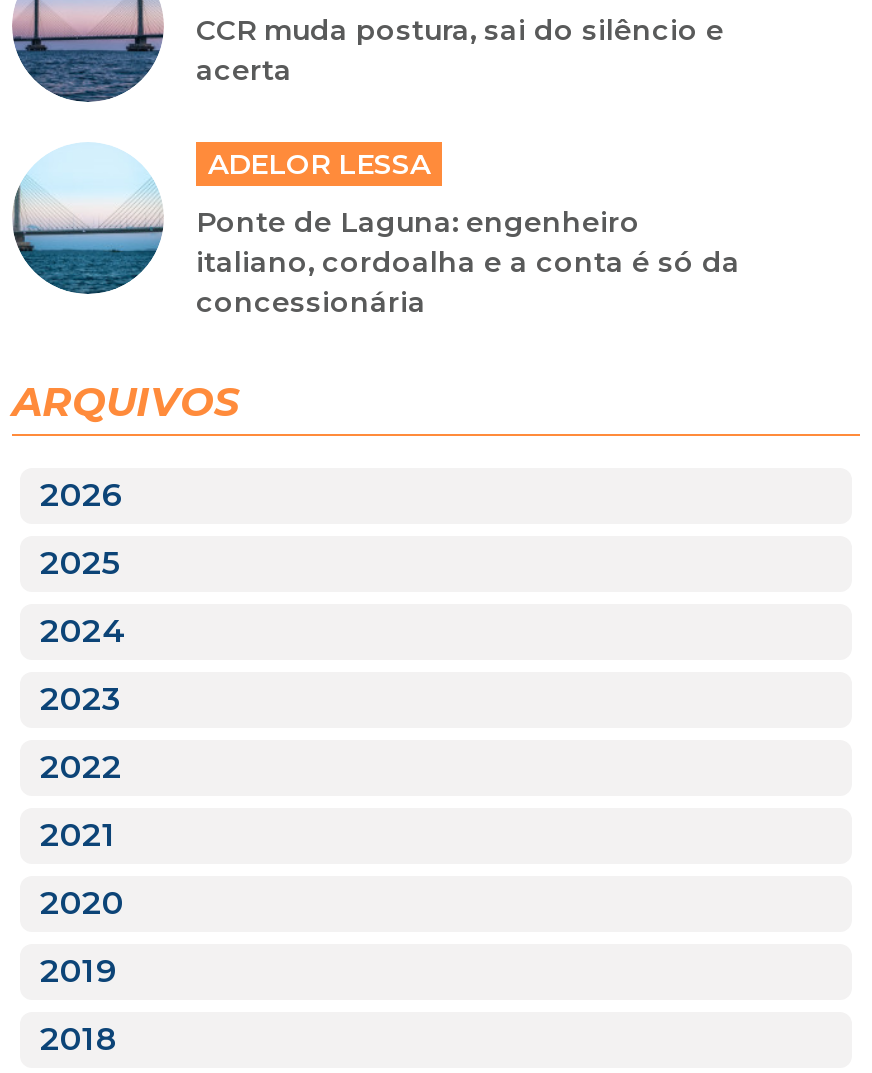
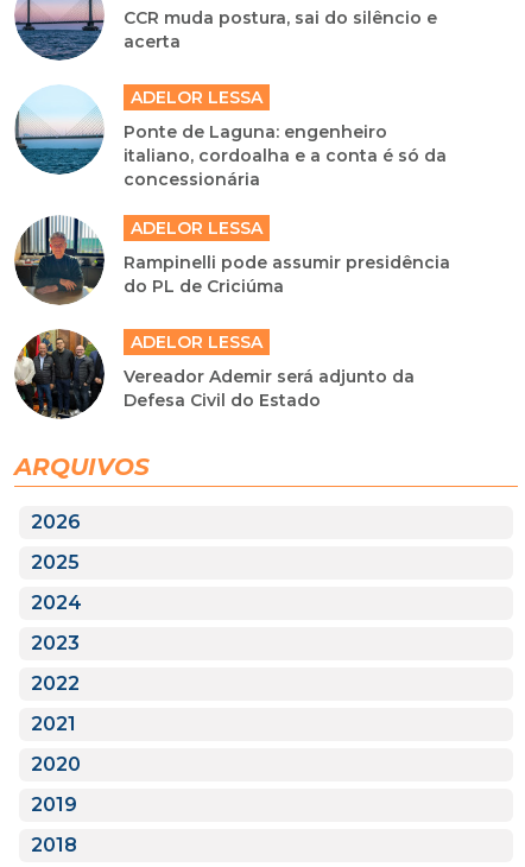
none -> [13,215,450,411] [image] | ADELOR LESSA | Rampinelli pode assumir presidência | do PL de Criciúma | ADELOR LESSA | Vereador Ademir será adjunto da | Defesa Civil do Estado
none -> [13,328,106,419] [image]

